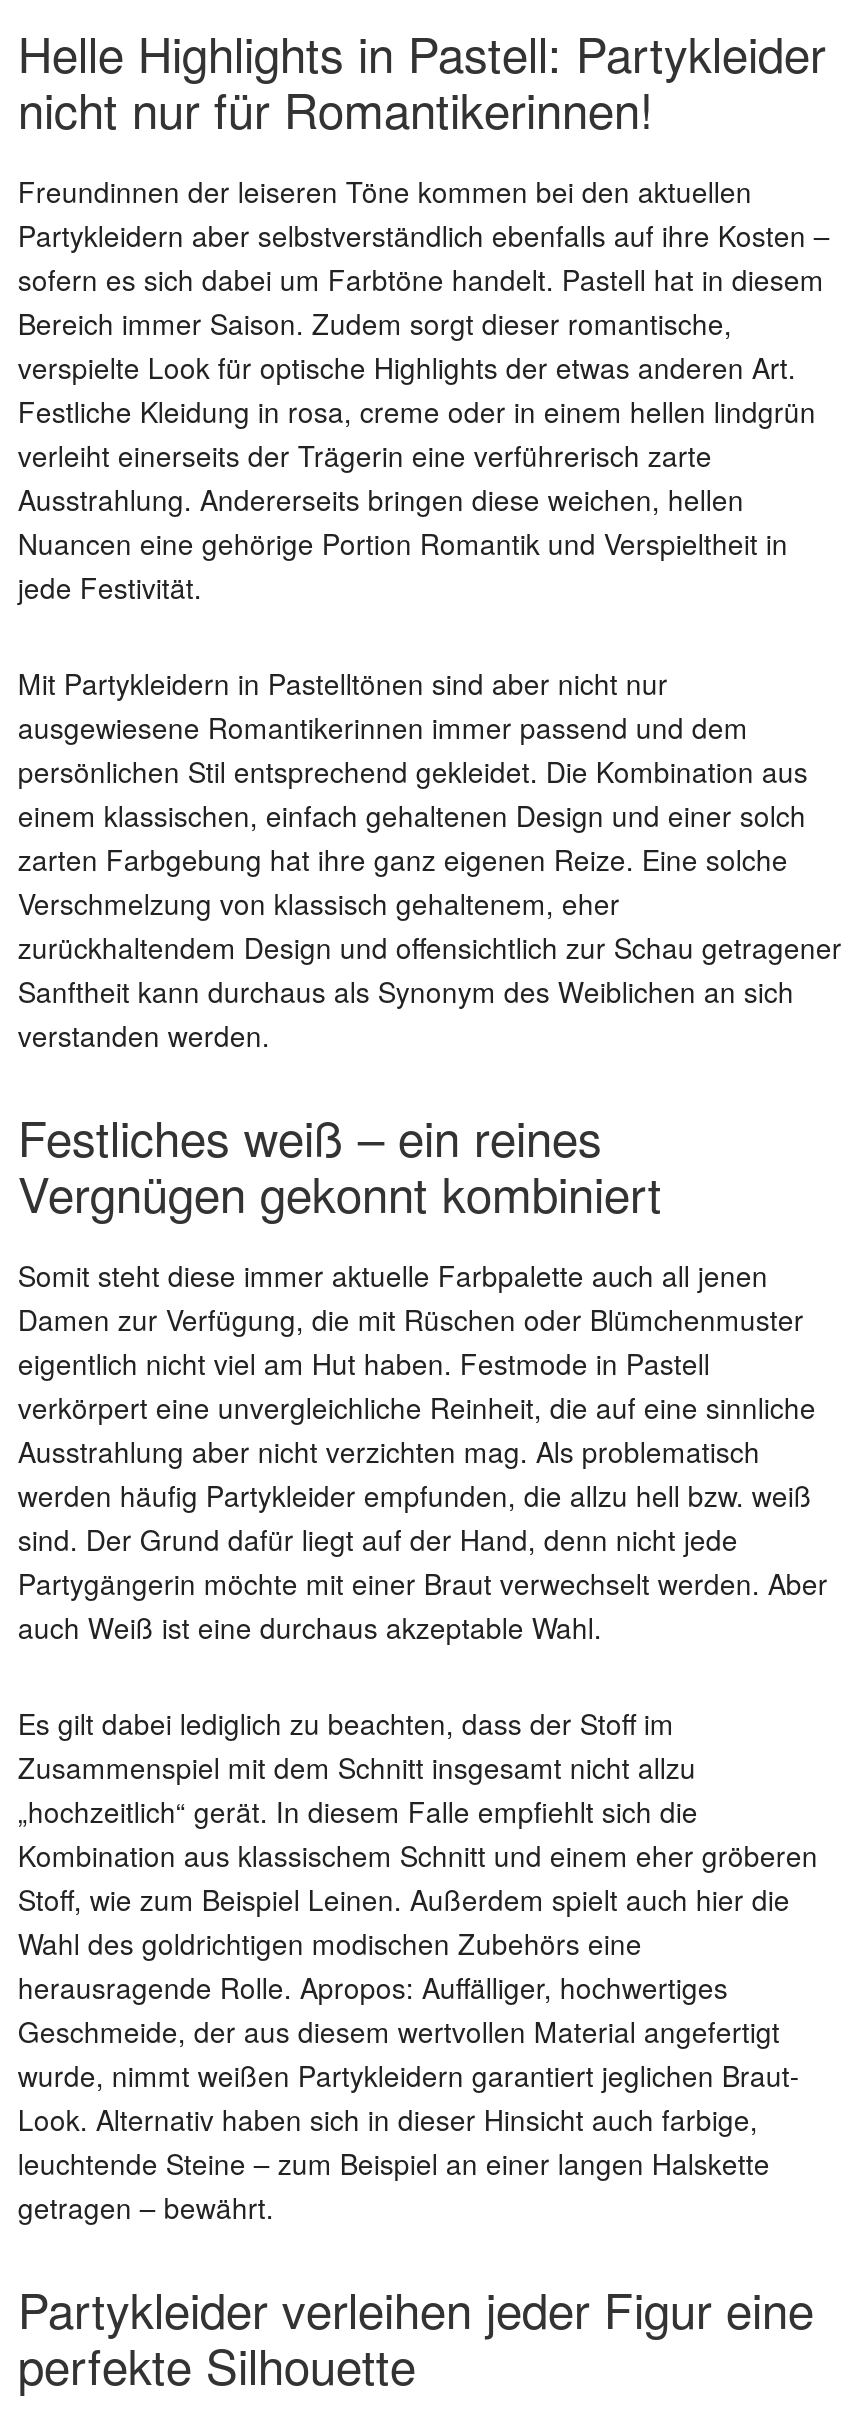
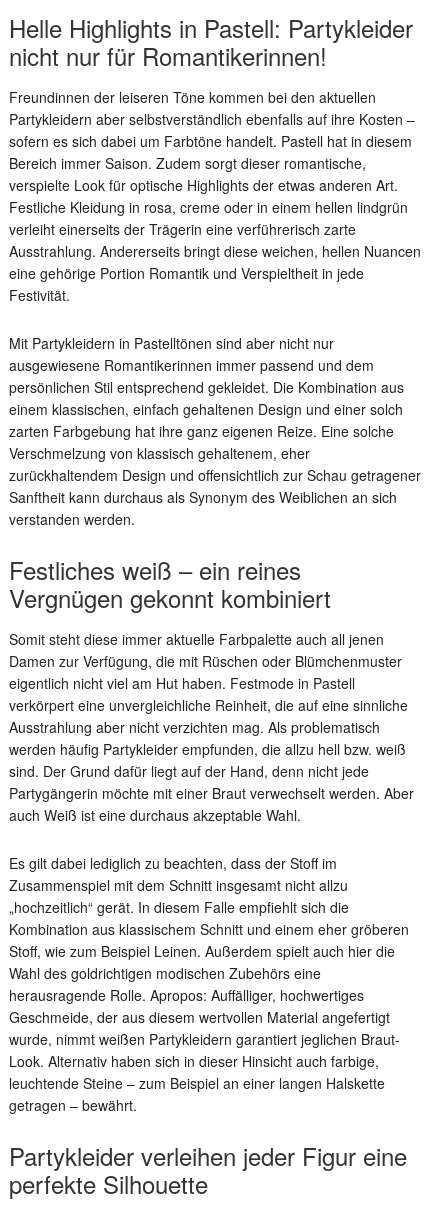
[18,479,788,607] Ausstrahlung. Andererseits bringen diese weichen, hellen | Nuancen eine gehörige Portion Romantik und Verspieltheit in | jede Festivität. -> [9,241,421,305] Ausstrahlung. Andererseits bringt diese weichen, hellen Nuancen | eine gehörige Portion Romantik und Verspieltheit in jede | Festivität.

